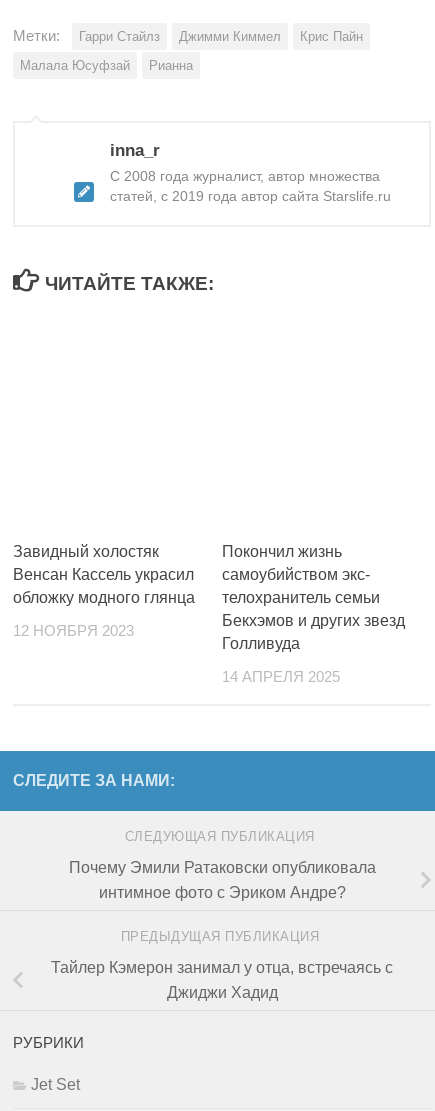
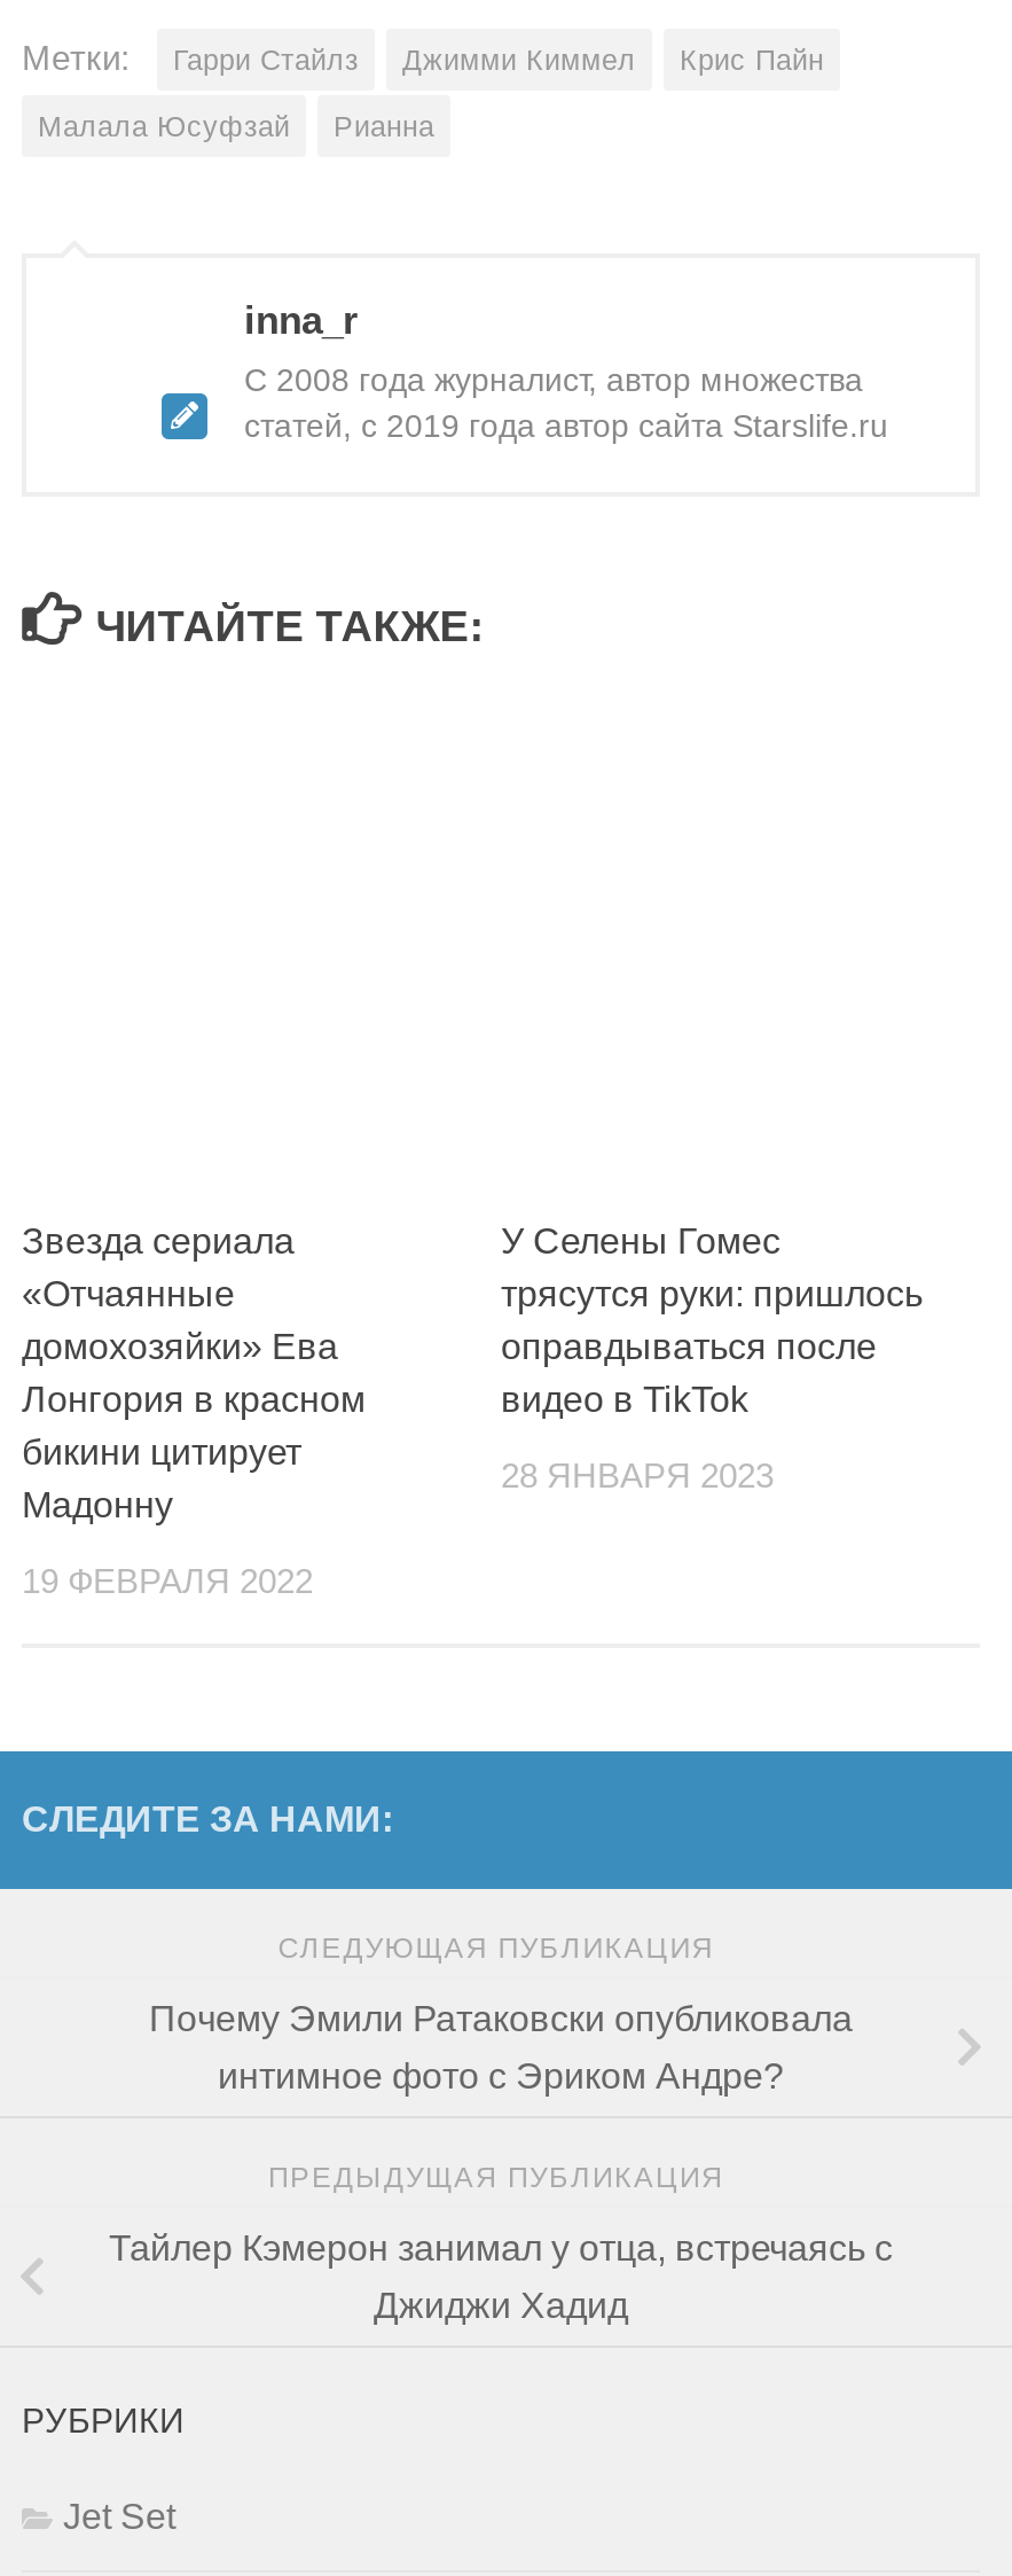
[13,543,195,606] Завидный холостяк | Венсан Кассель украсил | обложку модного глянца -> [22,1221,366,1524] Звезда сериала | «Отчаянные | домохозяйки» Ева | Лонгория в красном | бикини цитирует | Мадонну
[222,543,405,652] Покончил жизнь | самоубийством экс- | телохранитель семьи | Бекхэмов и других звезд | Голливуда -> [501,1221,923,1419] У Селены Гомес | трясутся руки: пришлось | оправдываться после | видео в TikTok
[13,623,134,639] 12 НОЯБРЯ 2023 -> [22,1563,313,1600] 19 ФЕВРАЛЯ 2022
[222,669,340,685] 14 АПРЕЛЯ 2025 -> [501,1458,774,1494] 28 ЯНВАРЯ 2023

